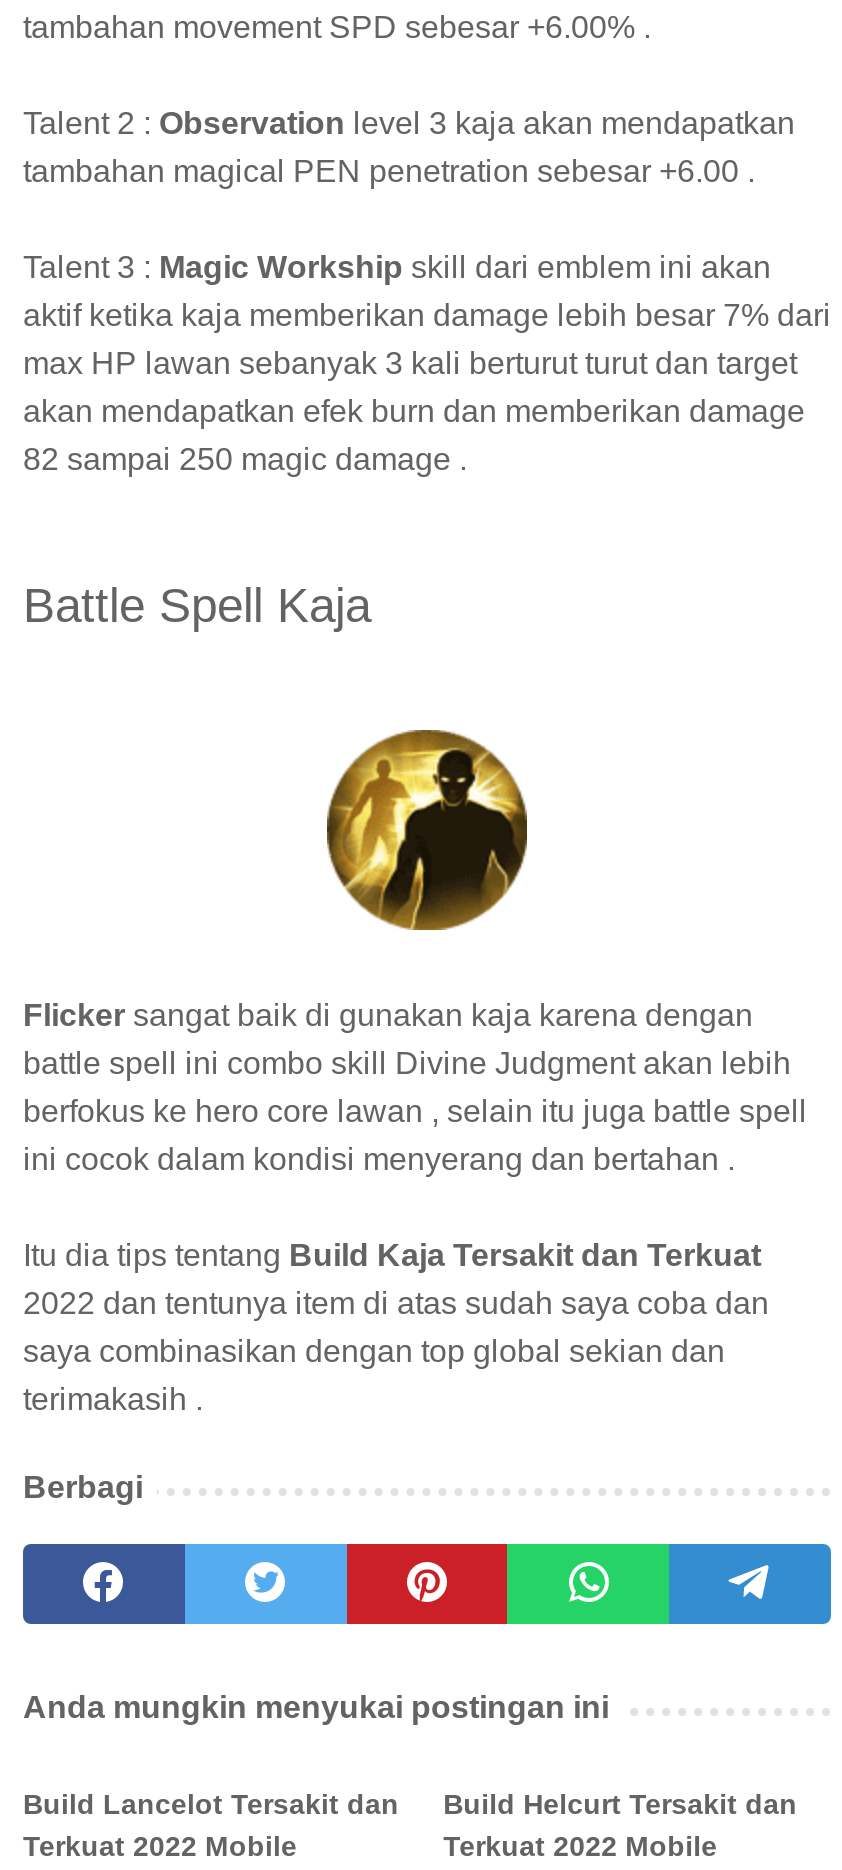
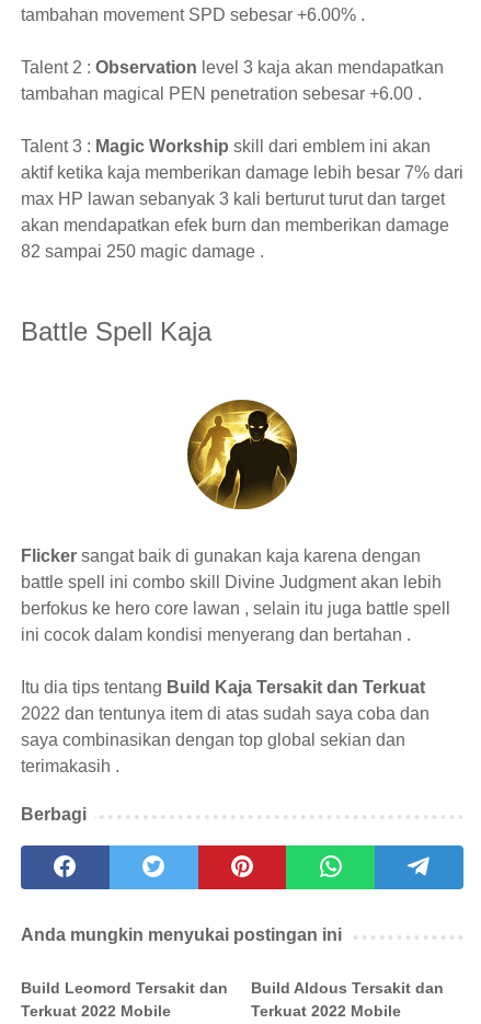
[23,1789,399,1821] Build Lancelot Tersakit dan -> [21,979,228,997] Build Leomord Tersakit dan
[443,1789,797,1821] Build Helcurt Tersakit dan -> [251,979,444,997] Build Aldous Tersakit dan

